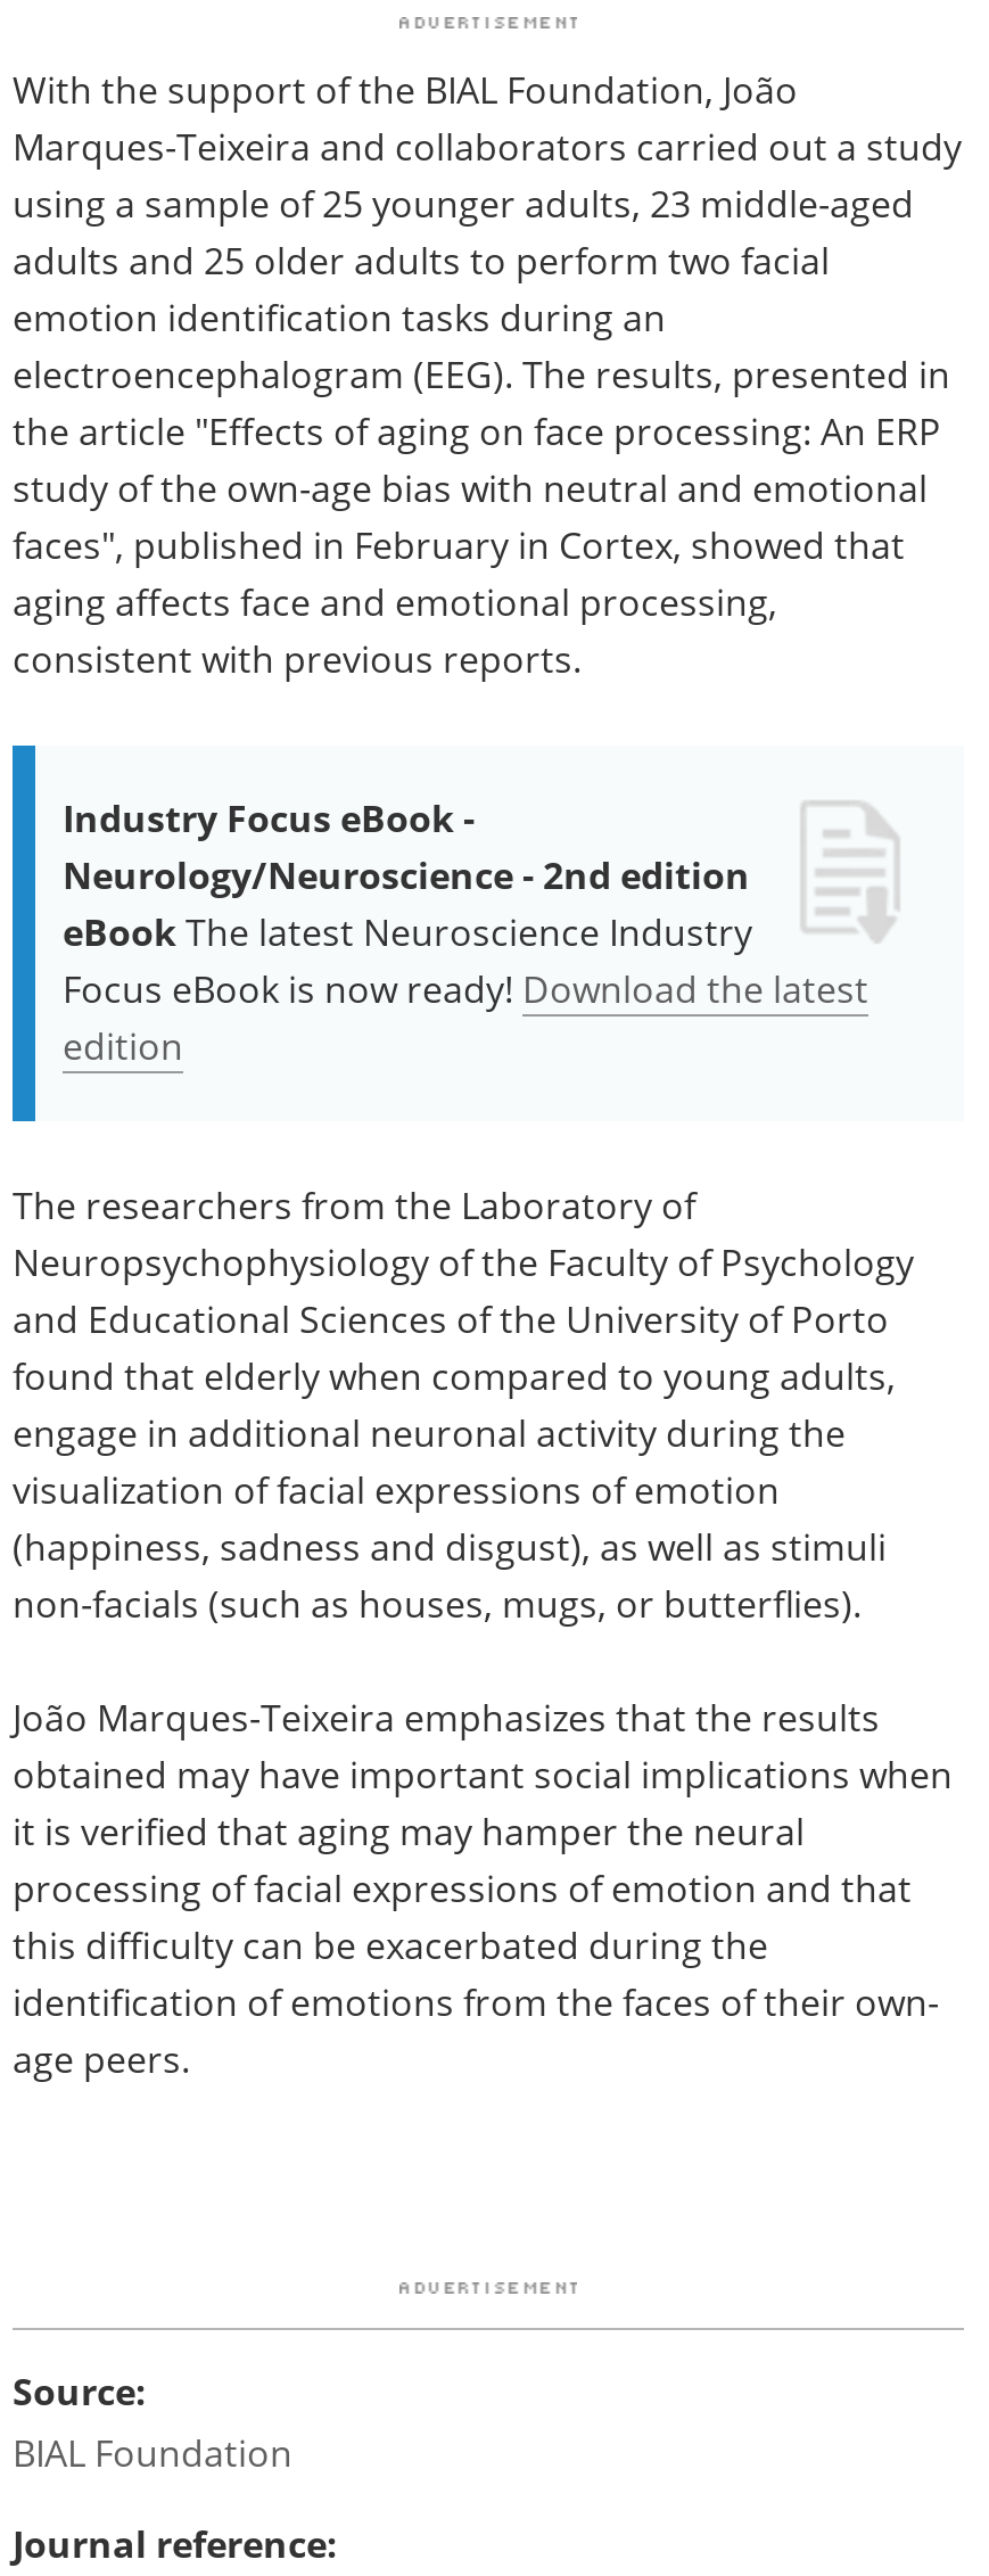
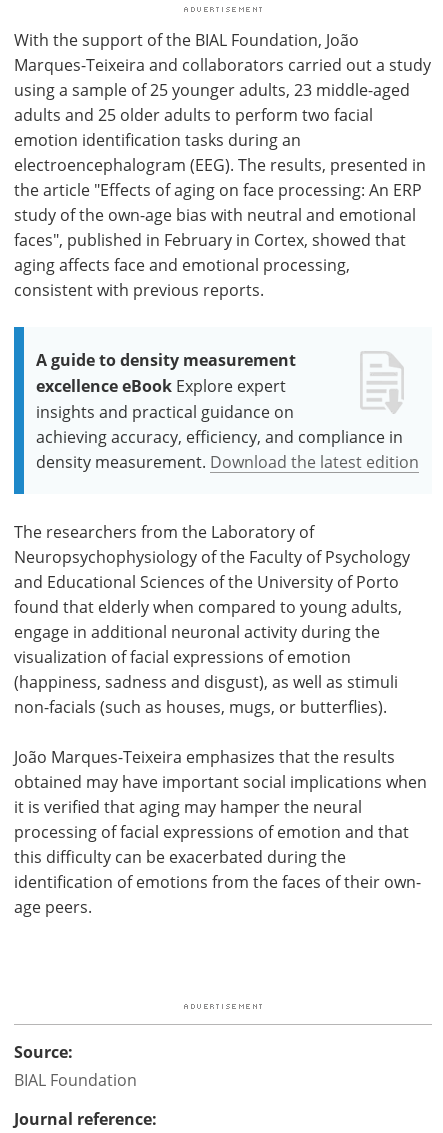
[63,793,868,1071] Industry Focus eBook - | Neurology/Neuroscience - 2nd edition | eBook The latest Neuroscience Industry | Focus eBook is now ready! Download the latest | edition -> [36,349,419,472] A guide to density measurement | excellence eBook Explore expert | insights and practical guidance on | achieving accuracy, efficiency, and compliance in | density measurement. Download the latest edition

